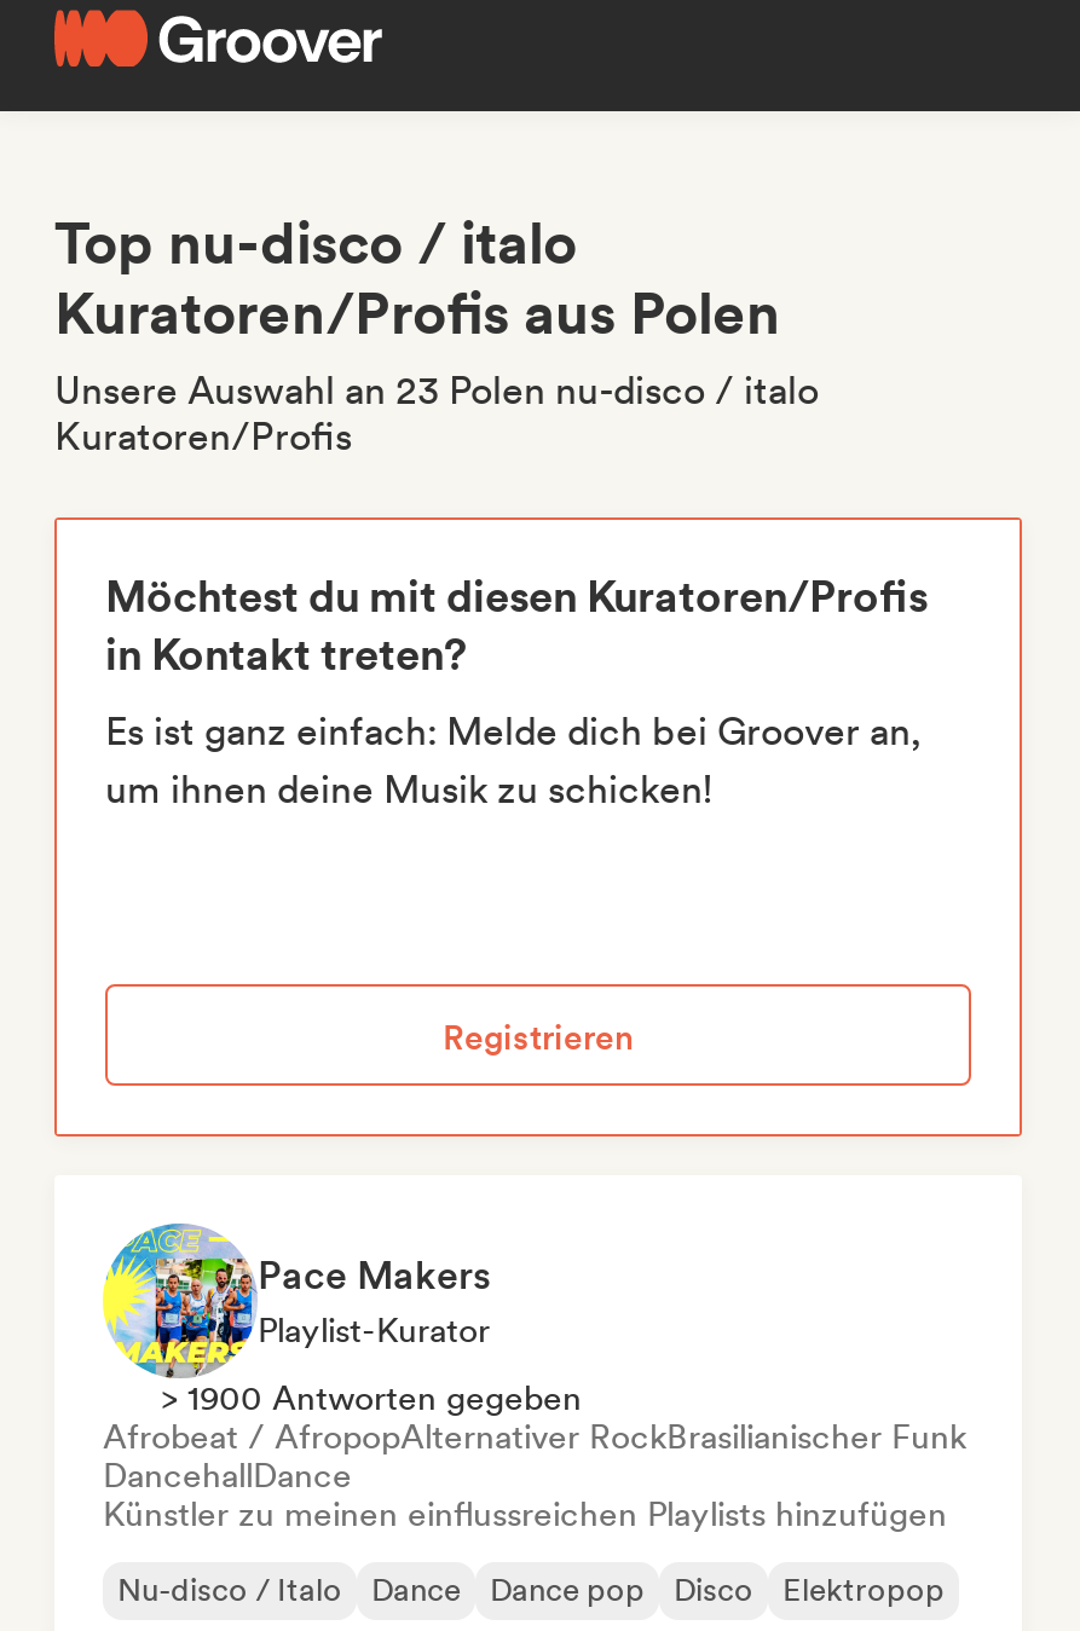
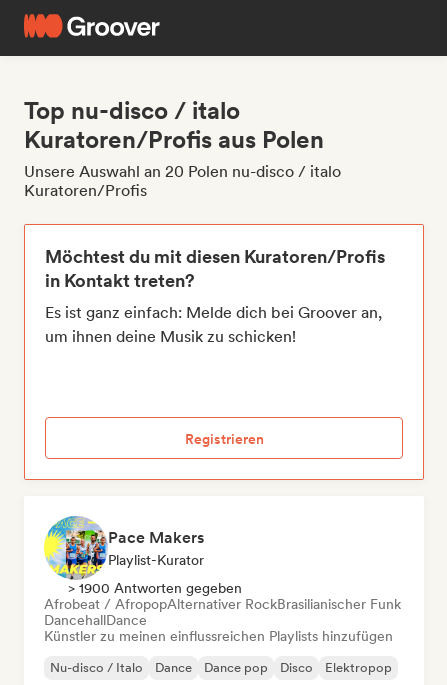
[54,368,819,413] Unsere Auswahl an 23 Polen nu-disco / italo -> [24,162,341,181] Unsere Auswahl an 20 Polen nu-disco / italo

